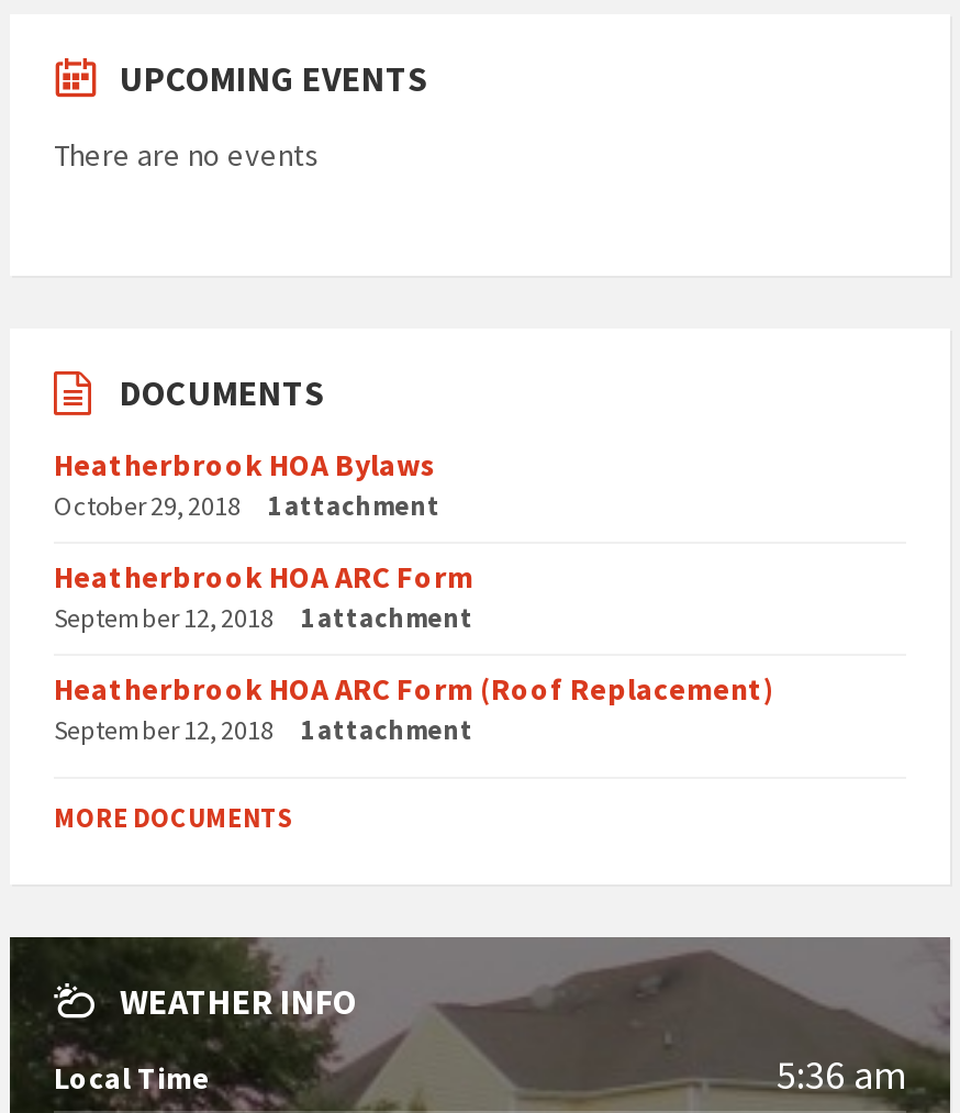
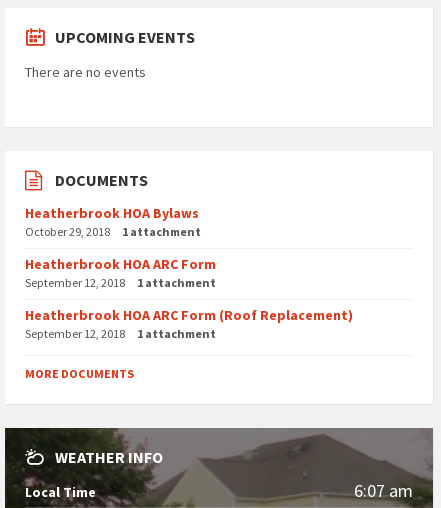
[777,1050,906,1100] 5:36 am -> [354,479,413,502] 6:07 am

